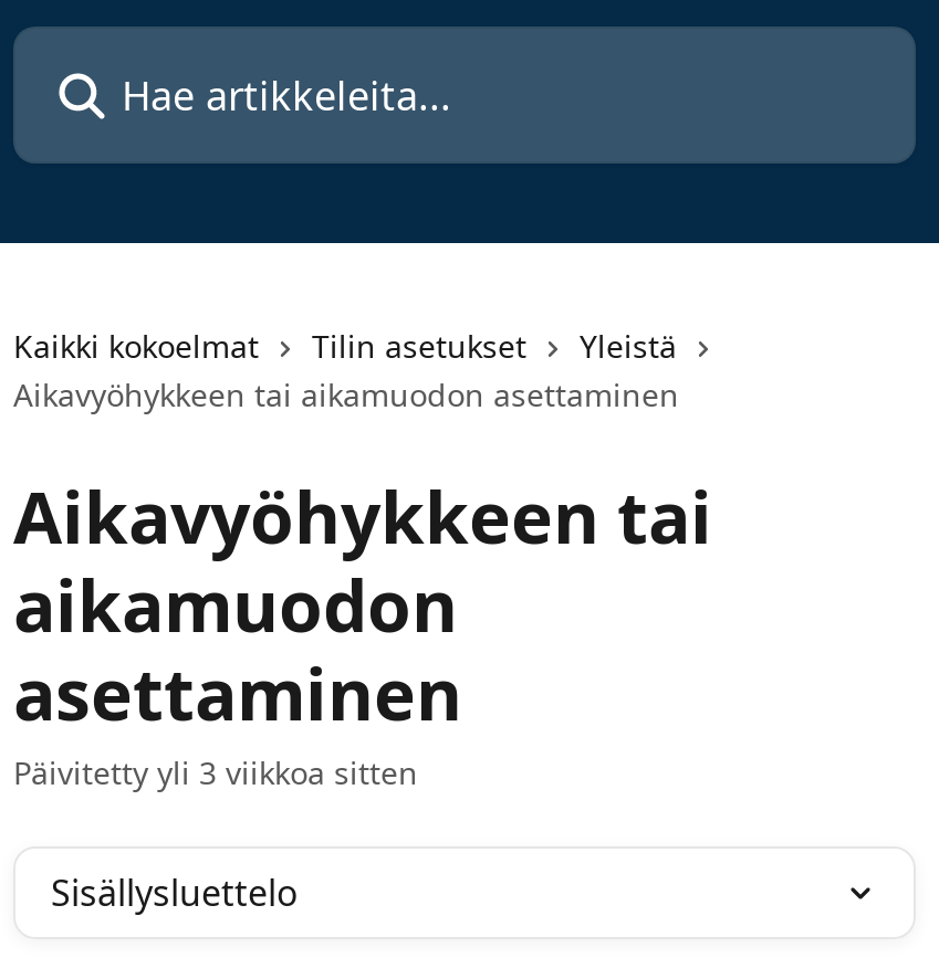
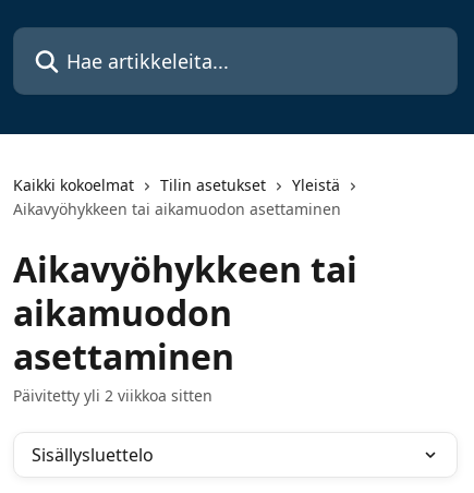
[13,751,418,793] Päivitetty yli 3 viikkoa sitten -> [13,385,212,406] Päivitetty yli 2 viikkoa sitten

